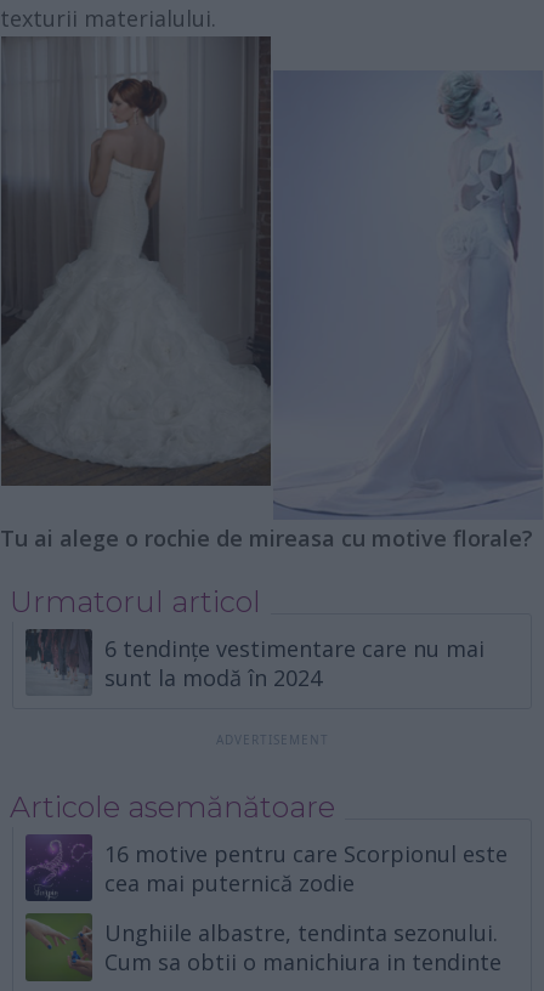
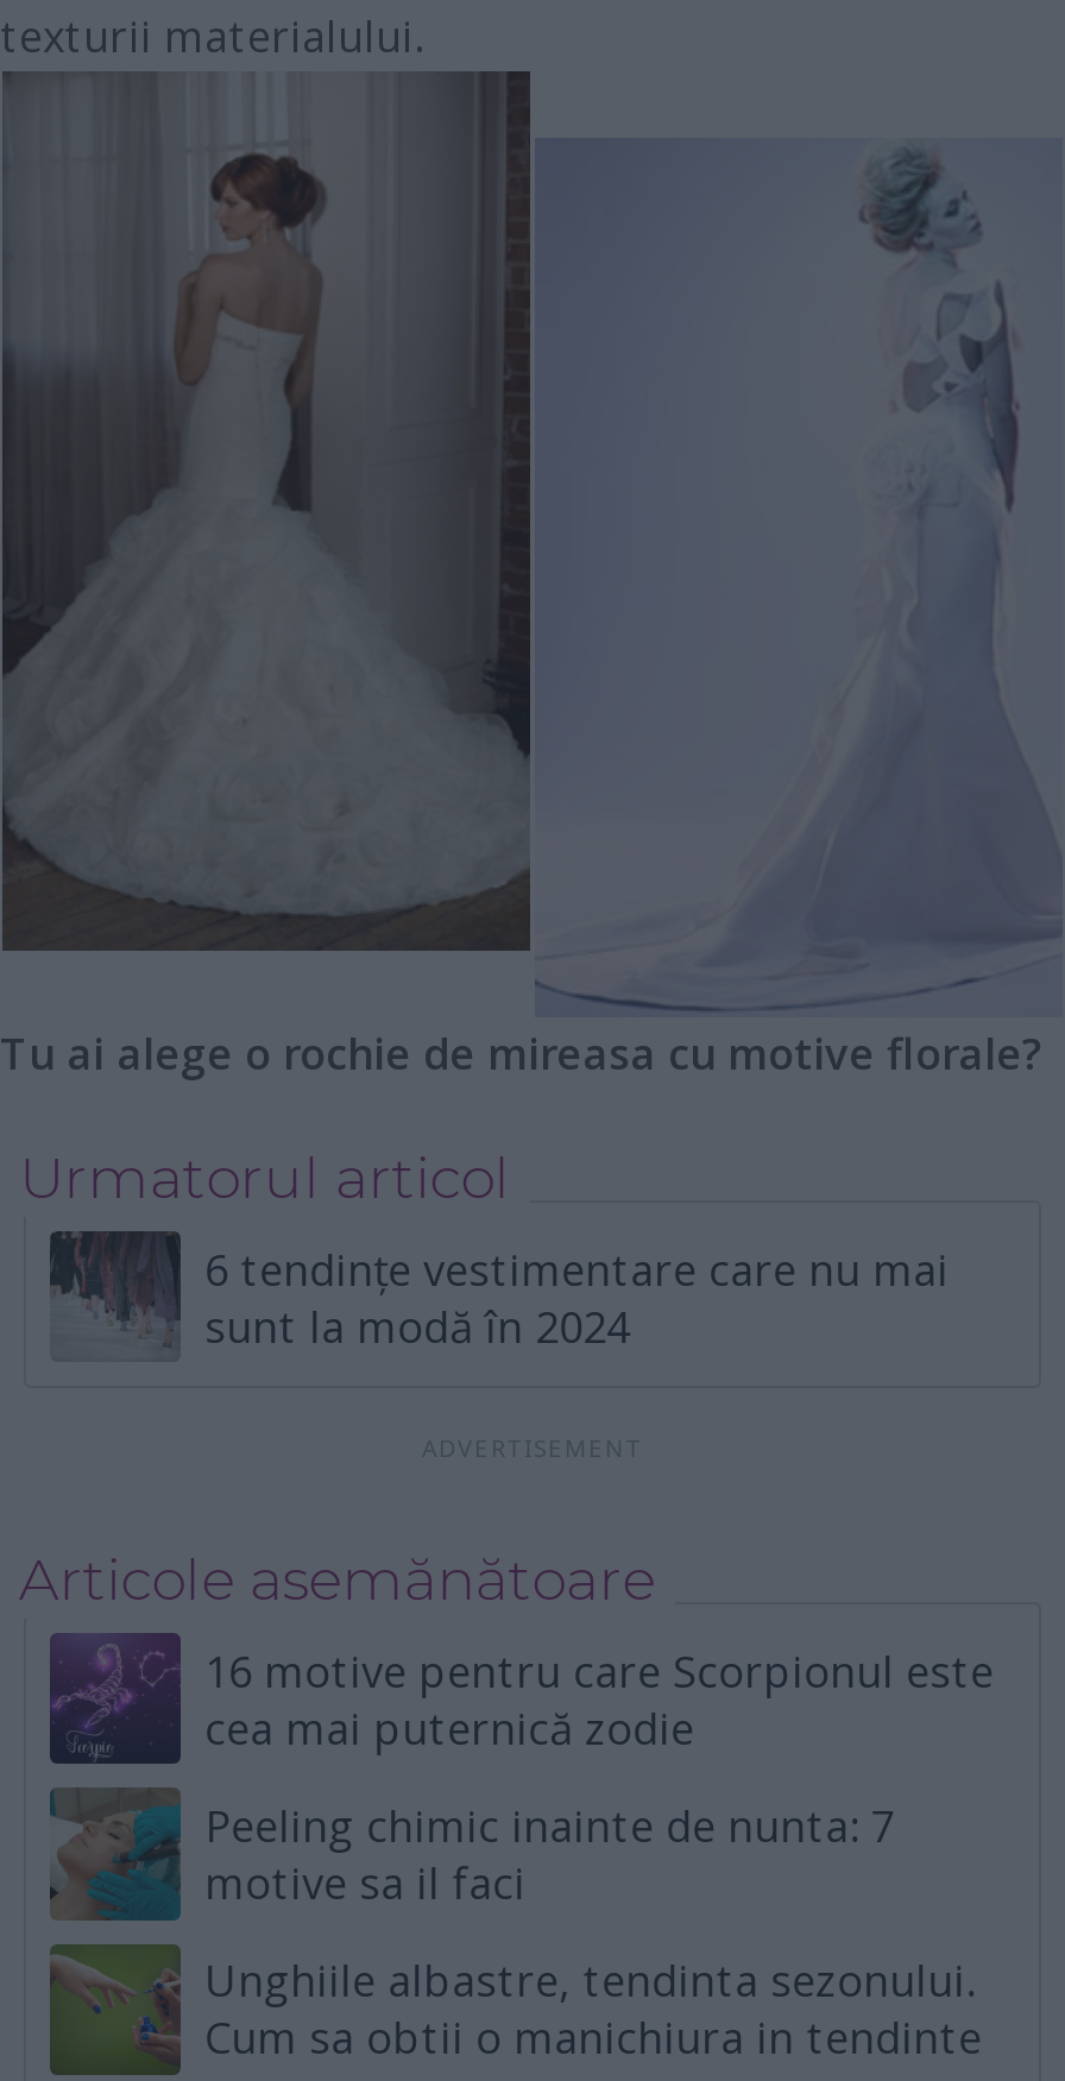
none -> [50,1787,894,1921] [image] | Peeling chimic inainte de nunta: 7 | motive sa il faci

